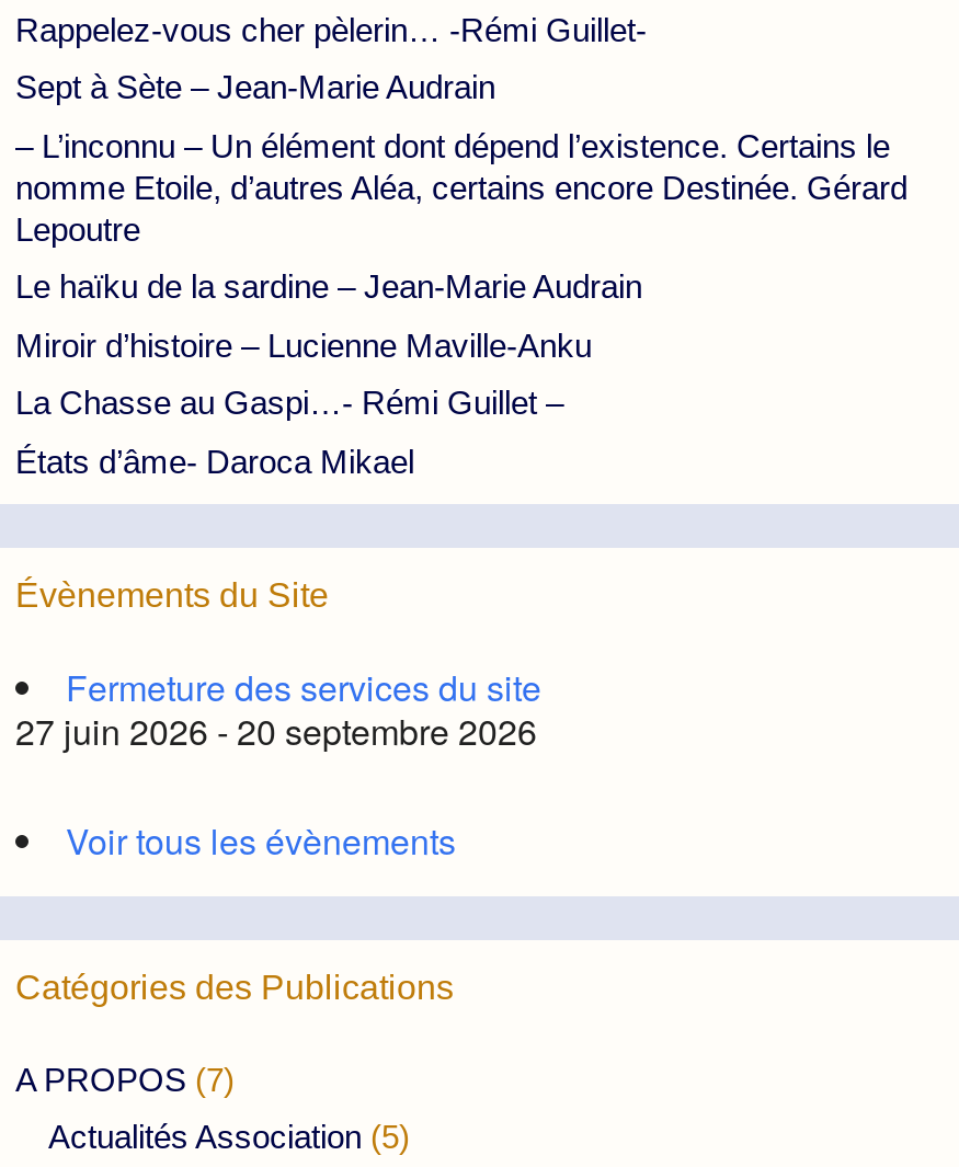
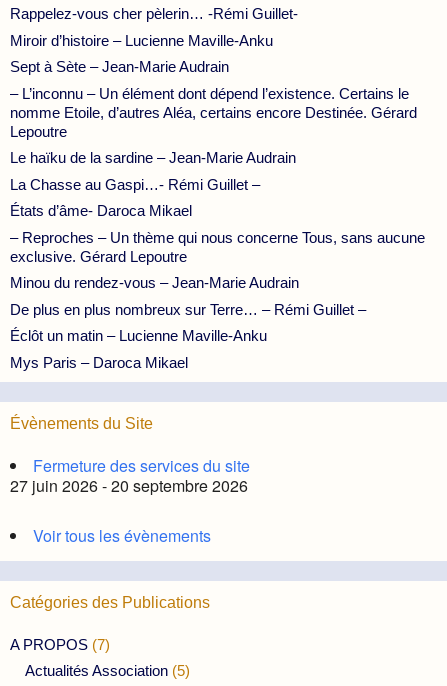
moved [15,326,592,363] -> [10,32,273,49]: Miroir d’histoire – Lucienne Maville-Anku
none -> [10,229,425,371] – Reproches – Un thème qui nous concerne Tous, sans aucune | exclusive. Gérard Lepoutre | Minou du rendez-vous – Jean-Marie Audrain | De plus en plus nombreux sur Terre… – Rémi Guillet – | Éclôt un matin – Lucienne Maville-Anku | Mys Paris – Daroca Mikael

